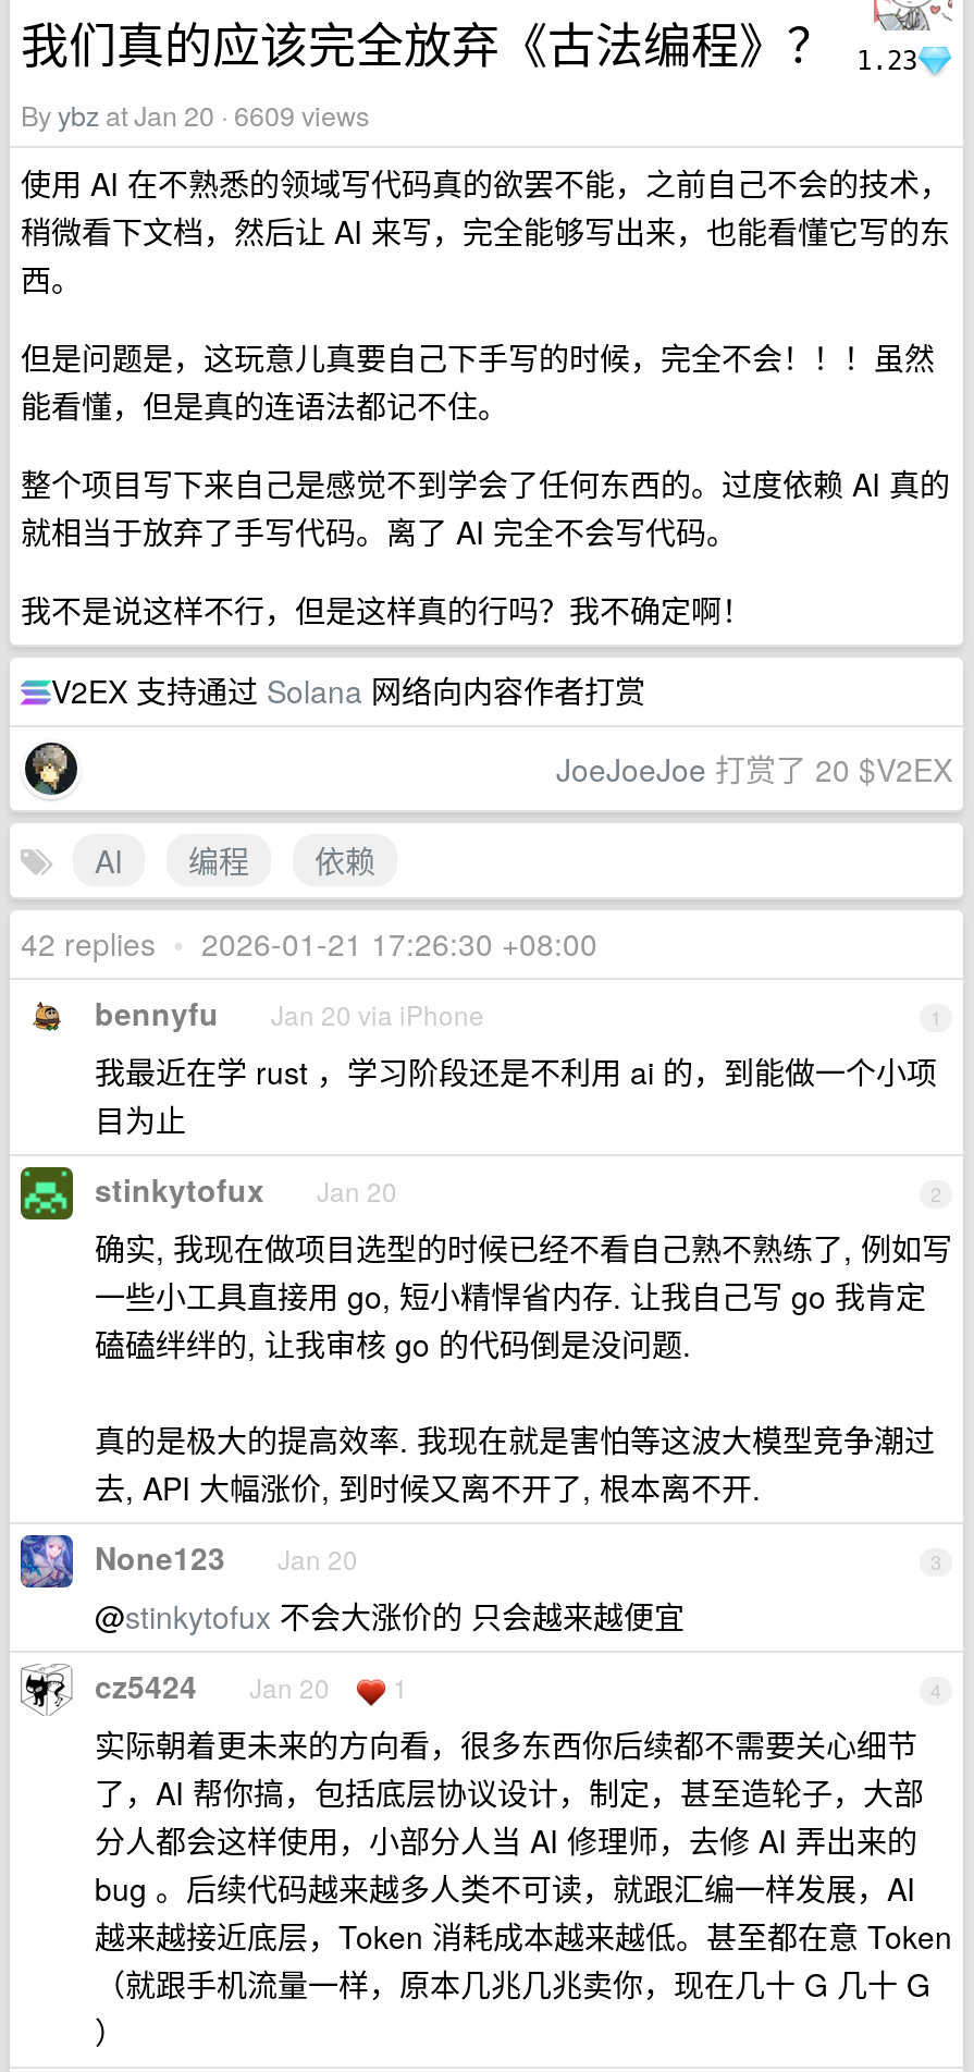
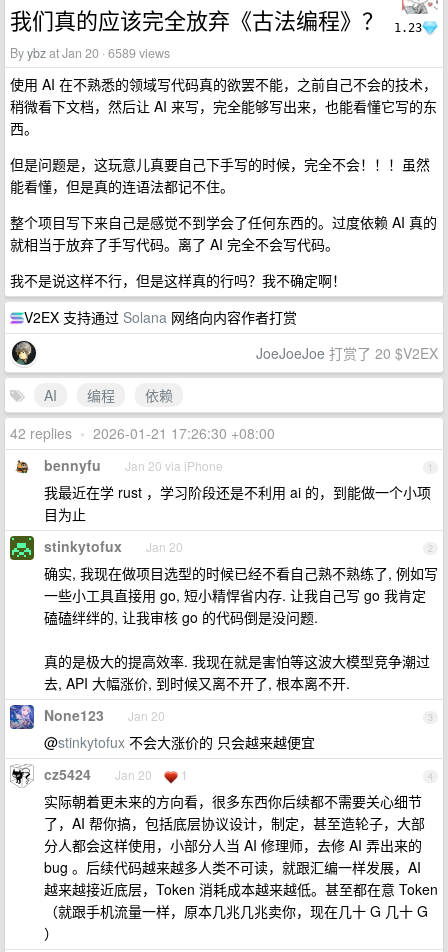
[21,96,369,135] By ybz at Jan 20 · 6609 views -> [10,44,170,62] By ybz at Jan 20 · 6589 views

